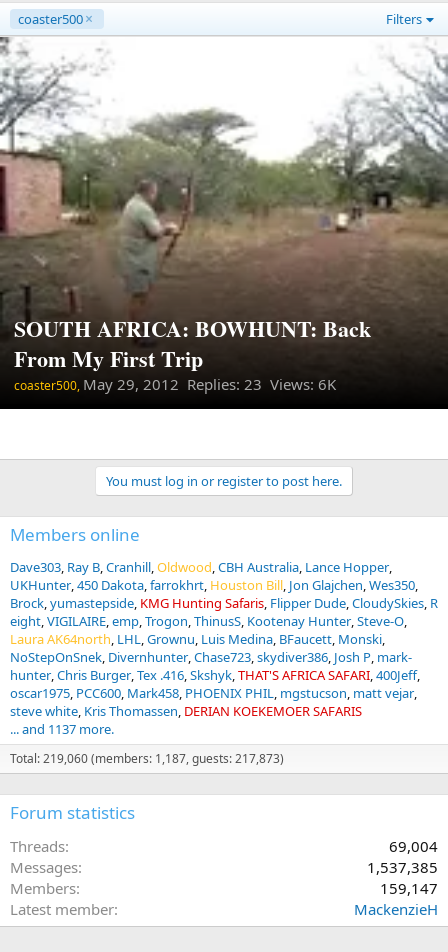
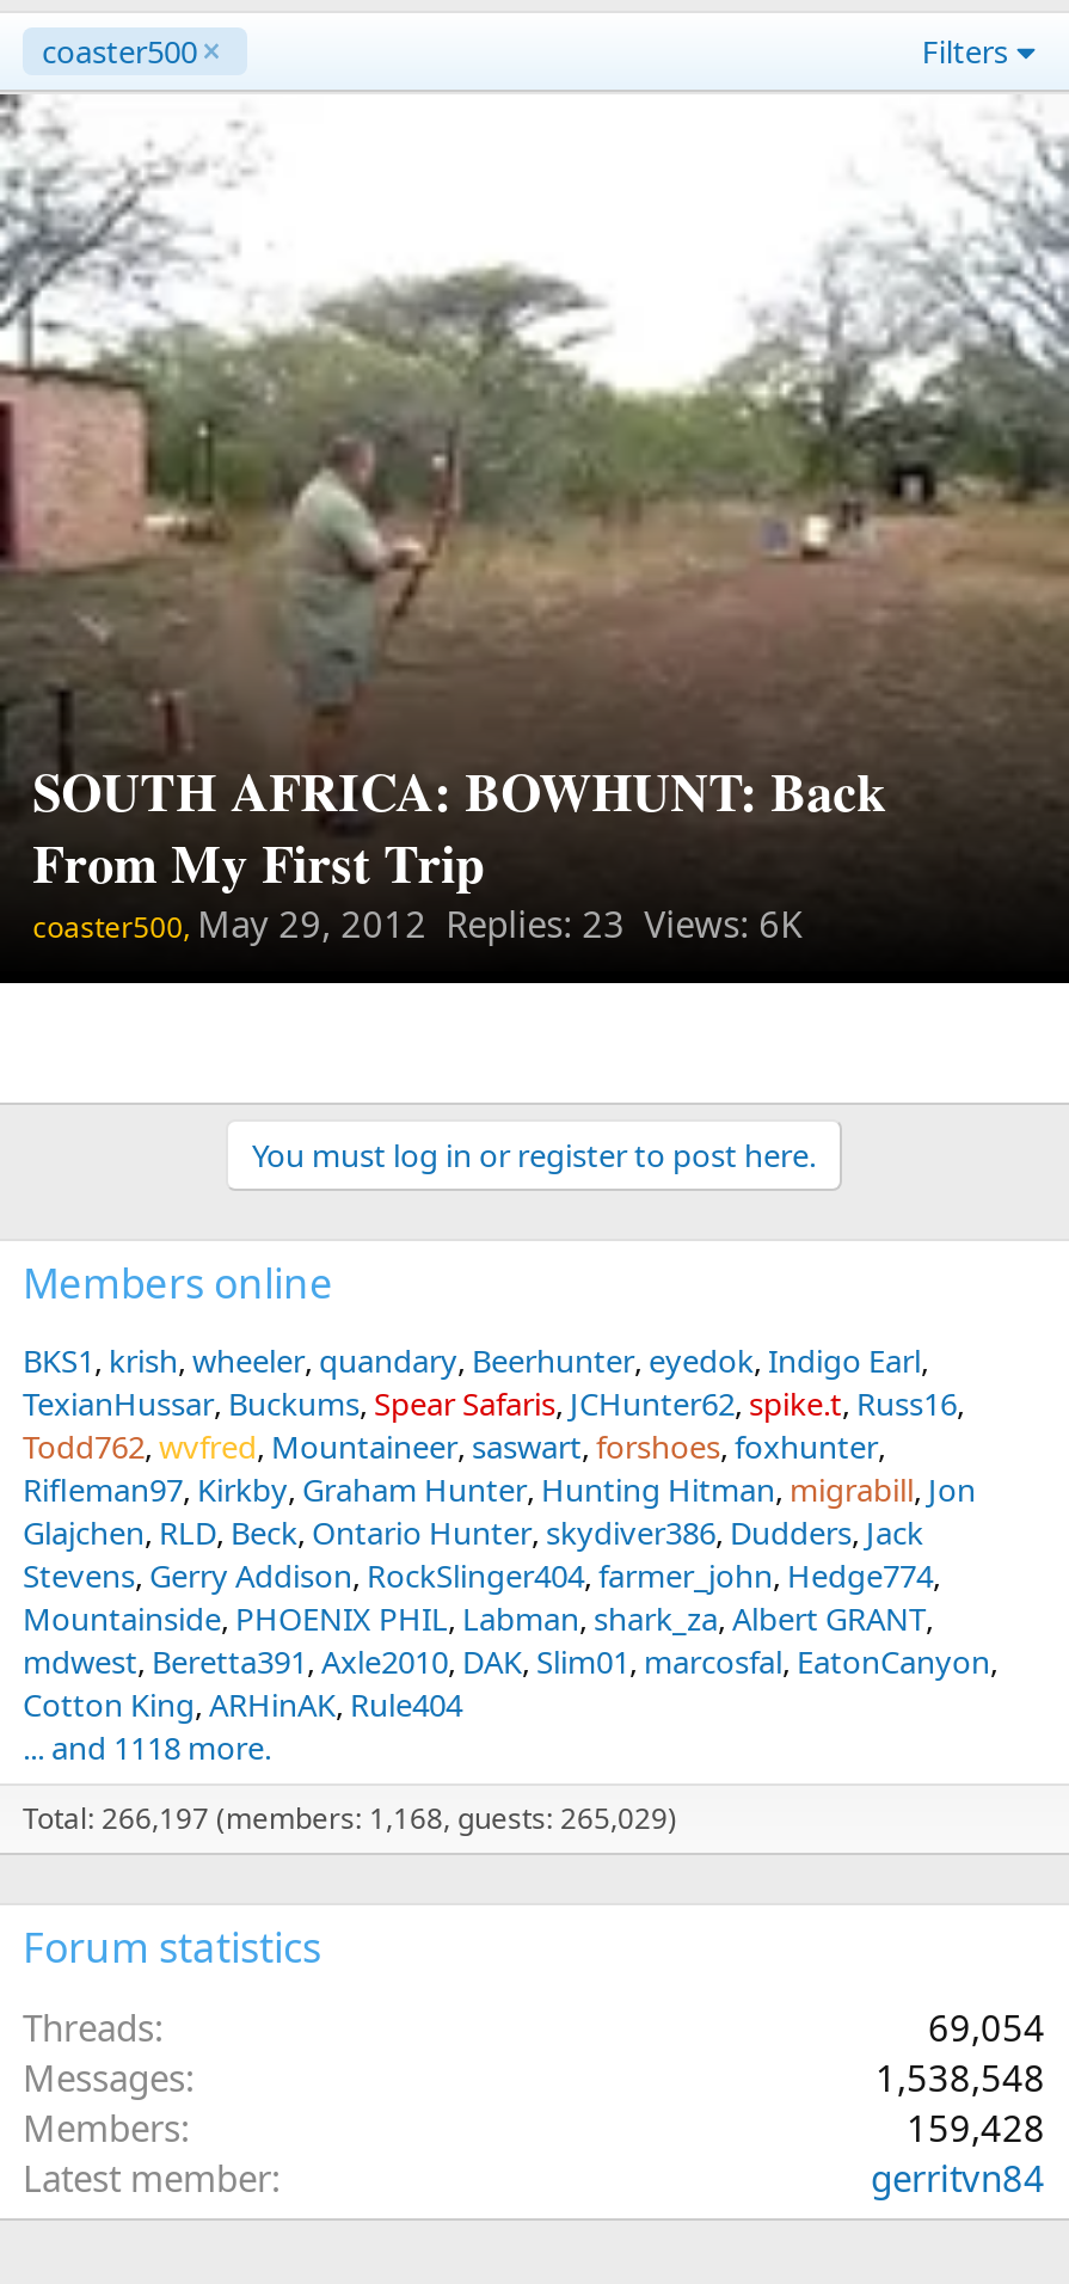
[10,558,438,738] Dave303 Ray B Cranhill Oldwood CBH Australia Lance Hopper | UKHunter 450 Dakota farrokhrt Houston Bill Jon Glajchen Wes350 | Brock yumastepside KMG Hunting Safaris Flipper Dude CloudySkies R | eight VIGILAIRE emp Trogon ThinusS Kootenay Hunter Steve-O | Laura AK64north LHL Grownu Luis Medina BFaucett Monski | NoStepOnSnek Divernhunter Chase723 skydiver386 Josh P mark- | hunter Chris Burger Tex .416 Skshyk THAT'S AFRICA SAFARI 400Jeff | oscar1975 PCC600 Mark458 PHOENIX PHIL mgstucson matt vejar | steve white Kris Thomassen DERIAN KOEKEMOER SAFARIS | ... and 1137 more. -> [23,1339,990,1769] BKS1 krish wheeler quandary Beerhunter eyedok Indigo Earl | TexianHussar Buckums Spear Safaris JCHunter62 spike.t Russ16 | Todd762 wvfred Mountaineer saswart forshoes foxhunter | Rifleman97 Kirkby Graham Hunter Hunting Hitman migrabill Jon | Glajchen RLD Beck Ontario Hunter skydiver386 Dudders Jack | Stevens Gerry Addison RockSlinger404 farmer_john Hedge774 | Mountainside PHOENIX PHIL Labman shark_za Albert GRANT | mdwest Beretta391 Axle2010 DAK Slim01 marcosfal EatonCanyon | Cotton King ARHinAK Rule404 | ... and 1118 more.
[10,750,284,767] Total: 219,060 (members: 1,187, guests: 217,873) -> [23,1798,677,1838] Total: 266,197 (members: 1,168, guests: 265,029)
[389,836,438,856] 69,004 -> [928,2003,1045,2051] 69,054
[367,857,438,877] 1,537,385 -> [876,2053,1045,2101] 1,538,548
[380,878,438,898] 159,147 -> [907,2104,1045,2151] 159,428
[354,899,438,919] MackenzieH -> [871,2154,1045,2202] gerritvn84

